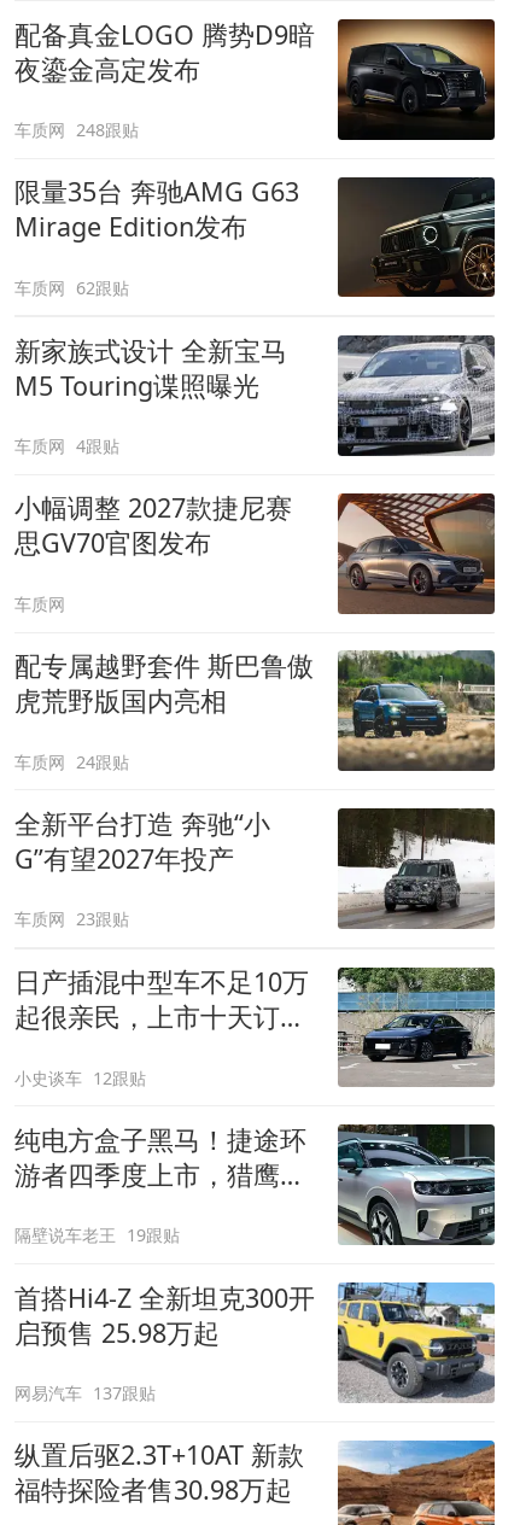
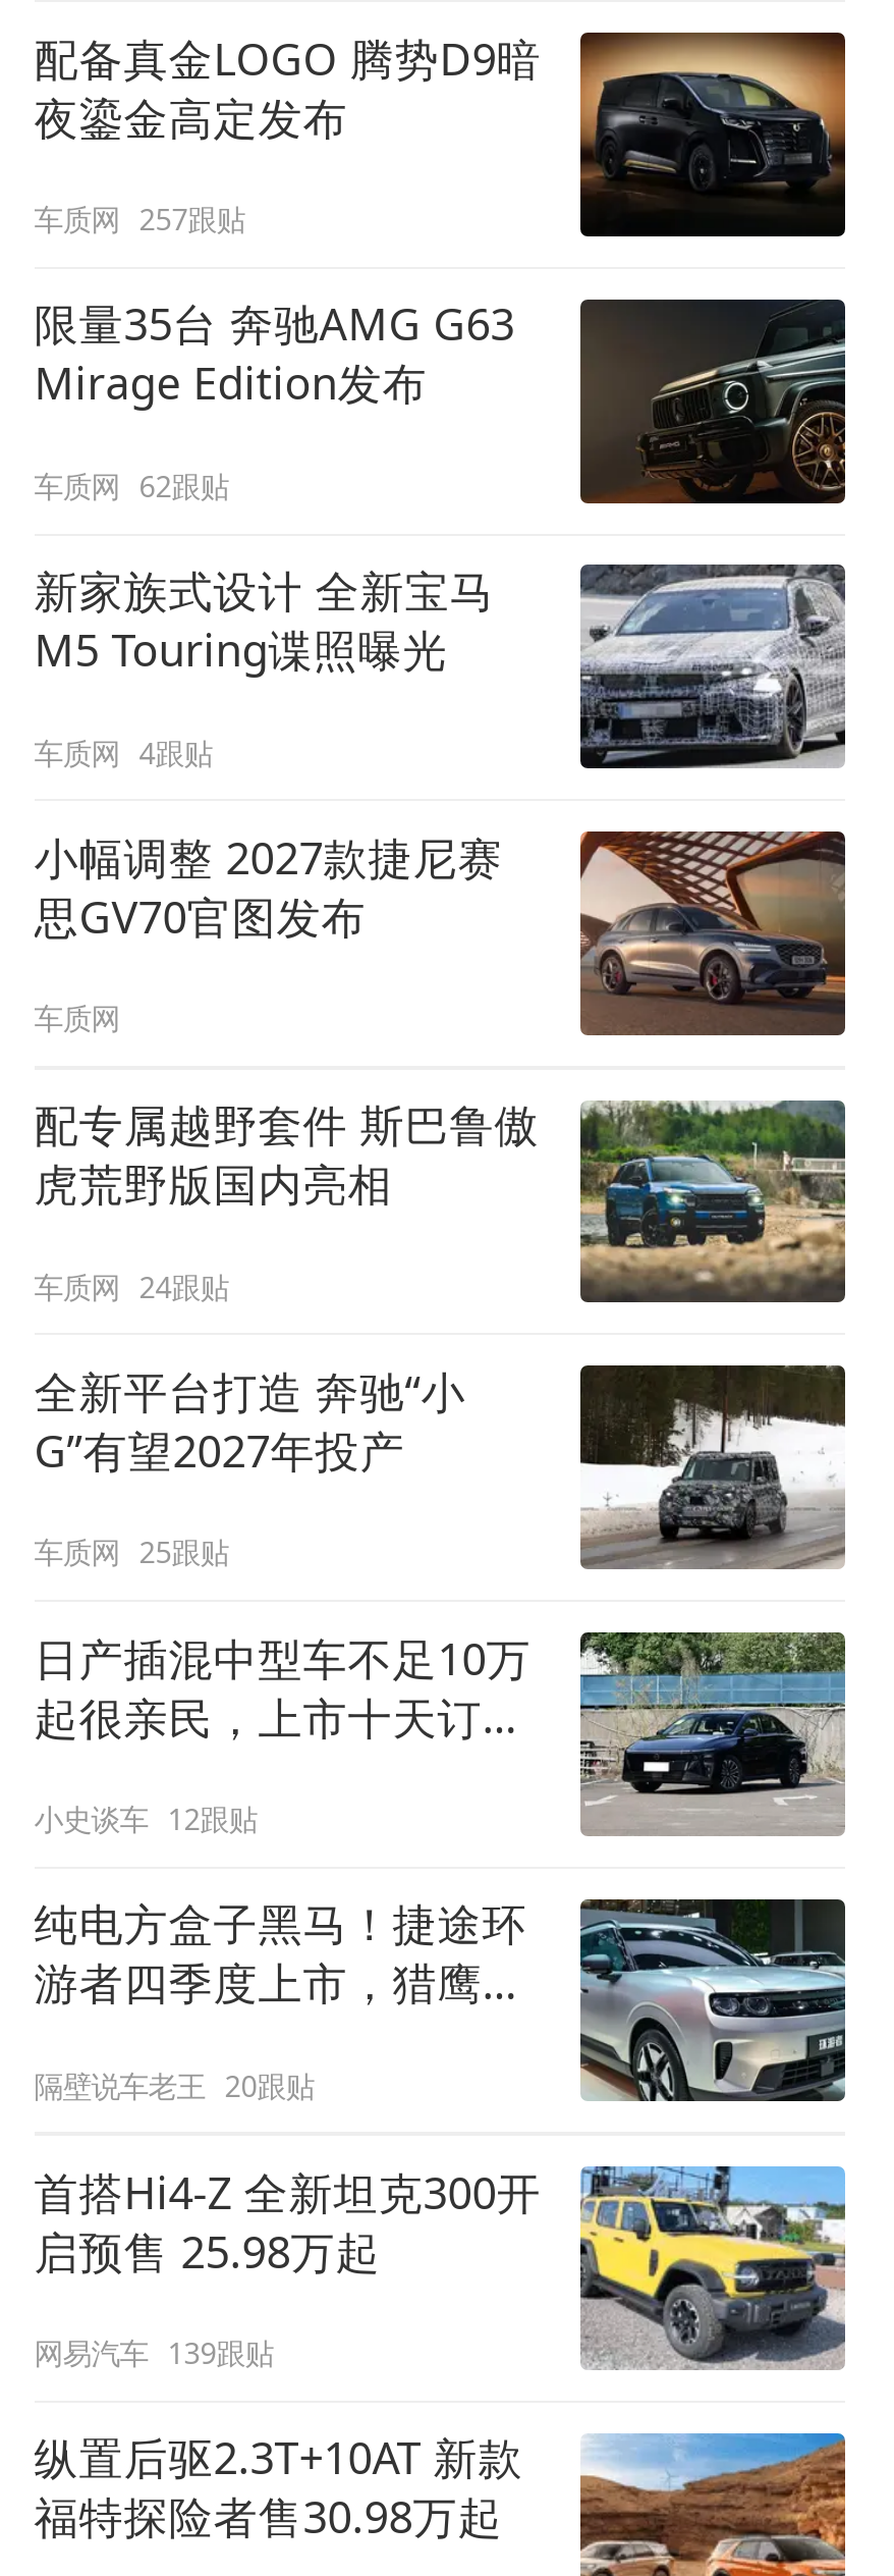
[14,118,139,141] 车质网 248跟贴 -> [34,200,245,239] 车质网 257跟贴
[14,908,129,930] 车质网 23跟贴 -> [34,1533,229,1572] 车质网 25跟贴
[14,1224,180,1247] 隔壁说车老王 19跟贴 -> [34,2065,314,2104] 隔壁说车老王 20跟贴
[14,1381,156,1404] 网易汽车 137跟贴 -> [34,2333,273,2372] 网易汽车 139跟贴

